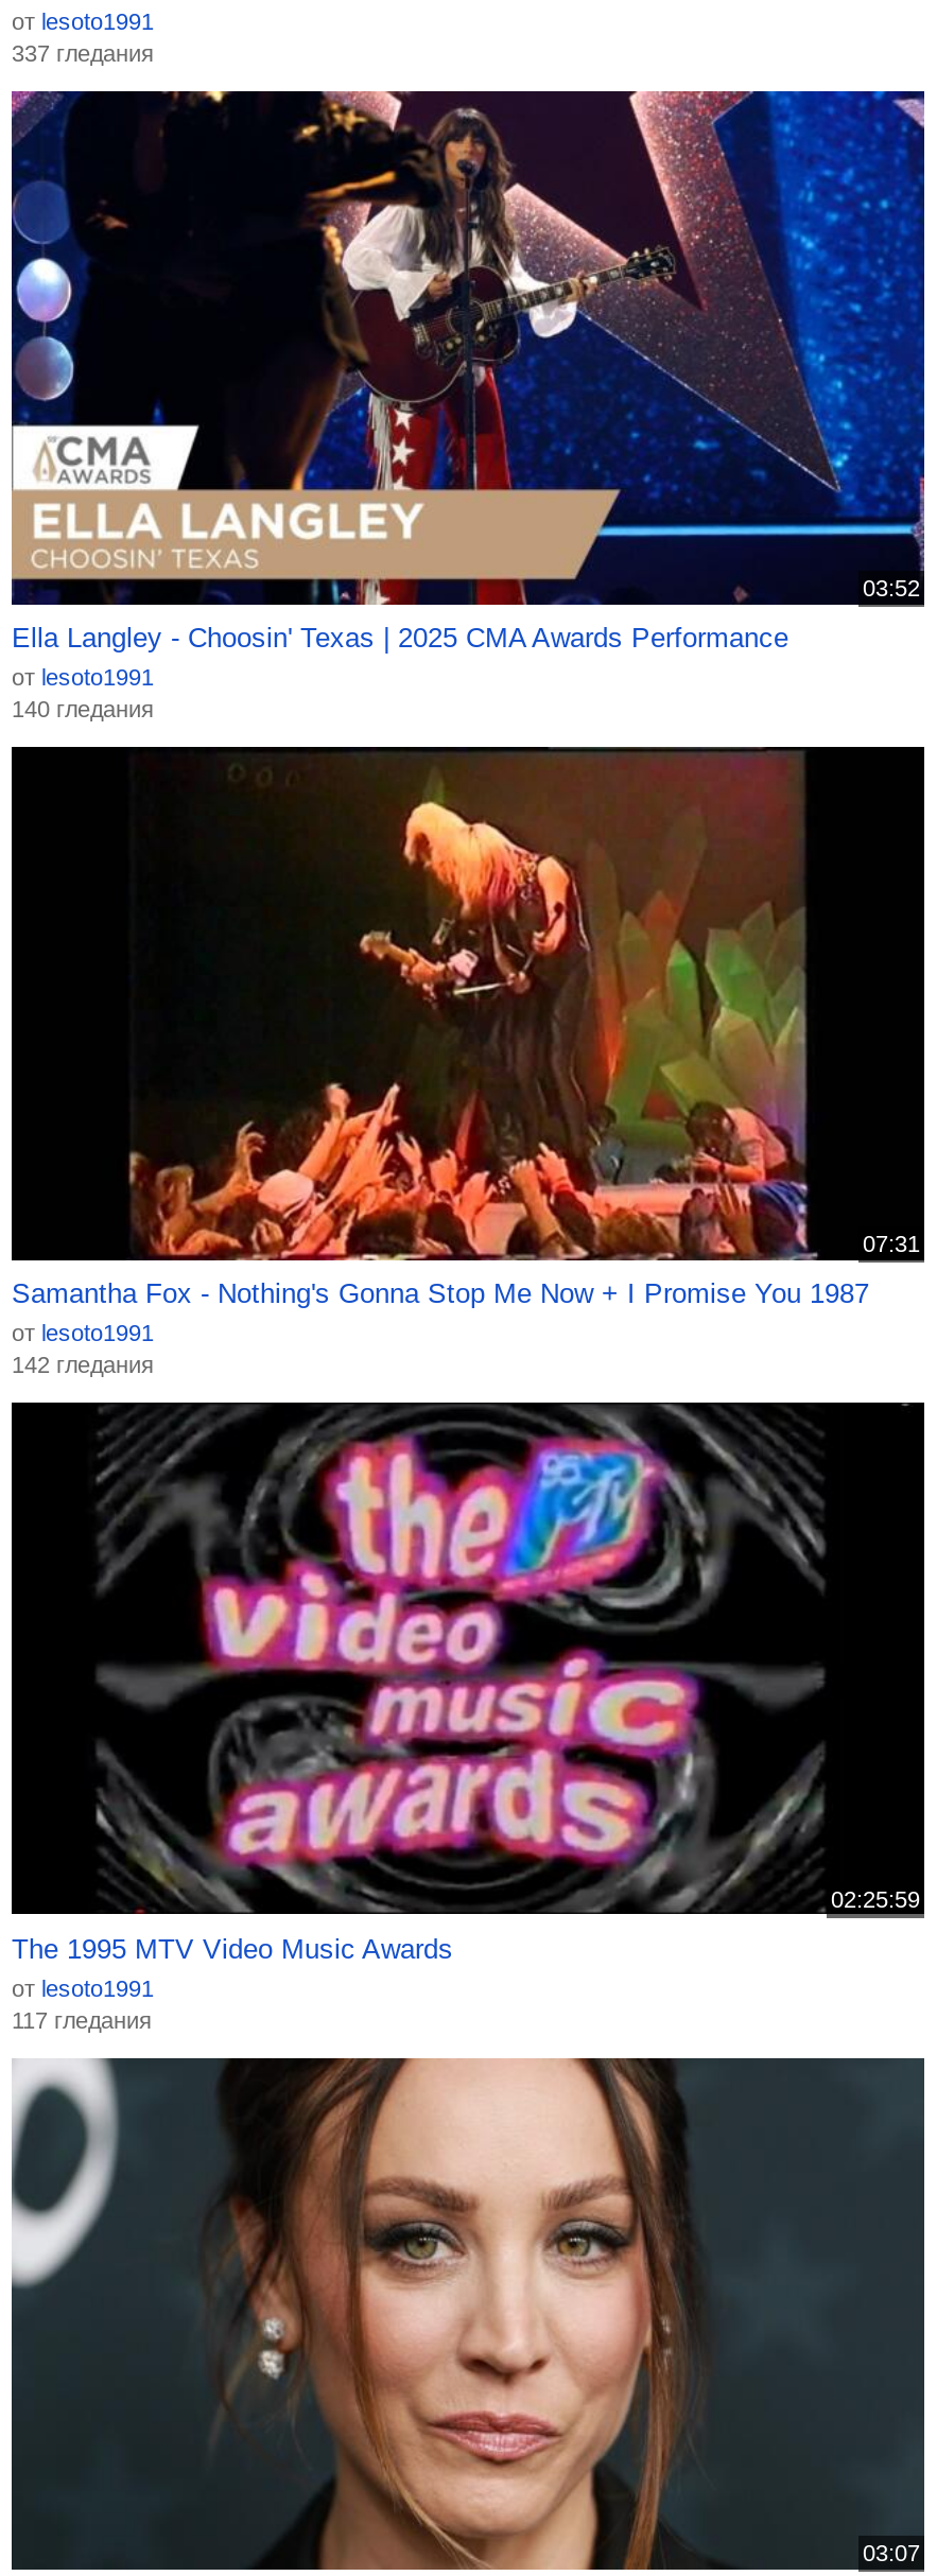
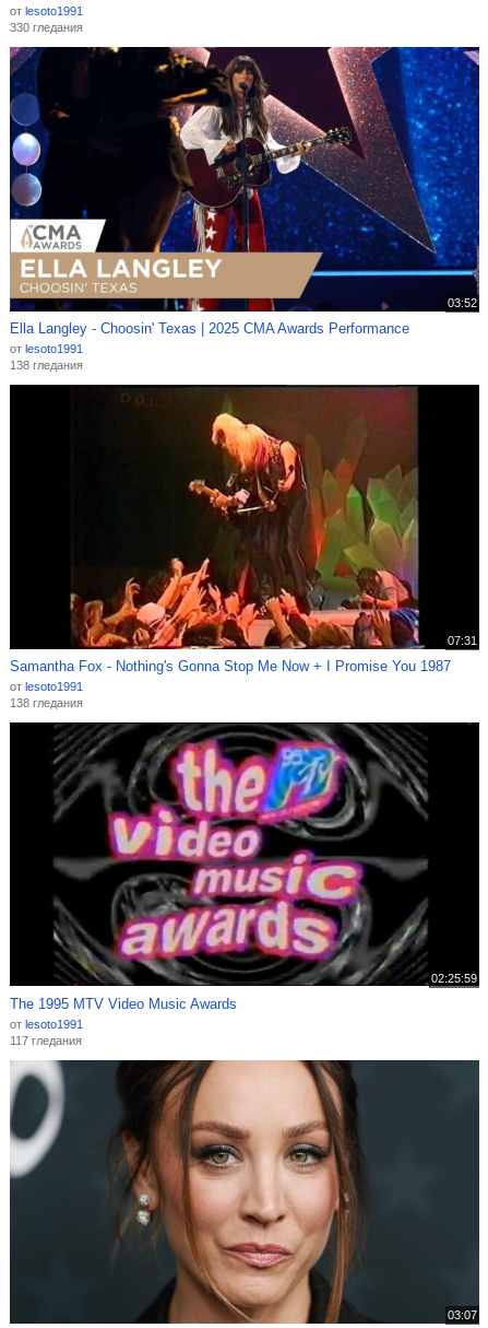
[12,40,154,65] 337 гледания -> [10,20,83,34] 330 гледания
[12,695,154,721] 140 гледания -> [10,358,83,371] 138 гледания
[12,1351,154,1376] 142 гледания -> [10,696,83,709] 138 гледания

